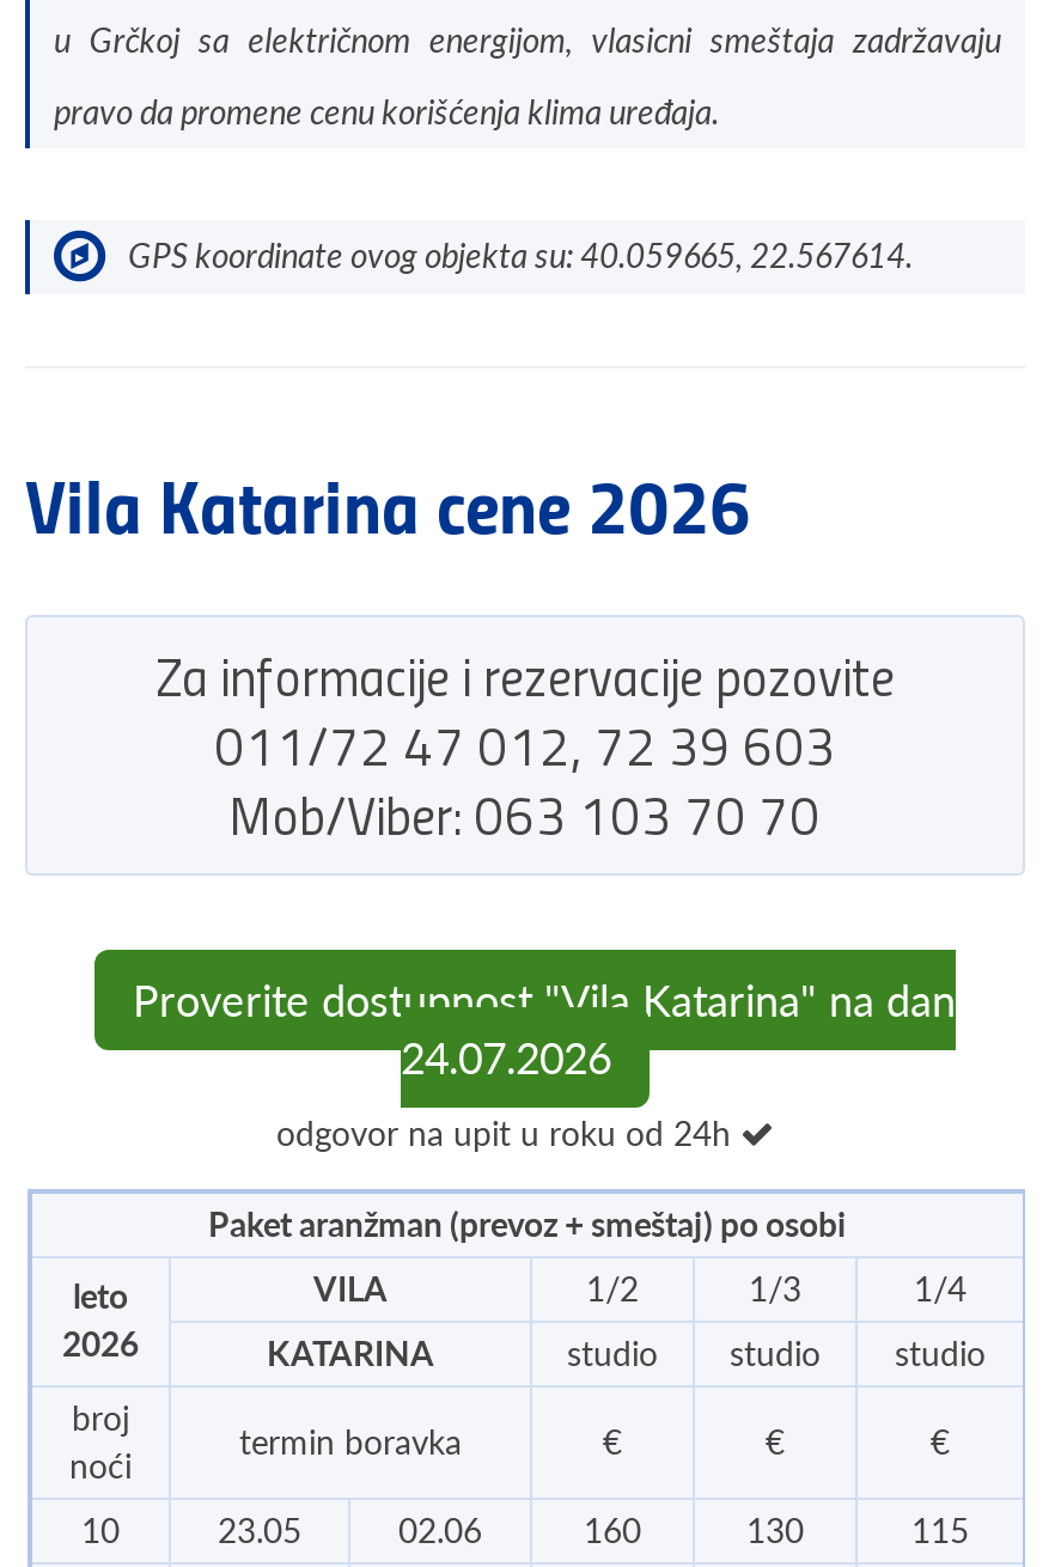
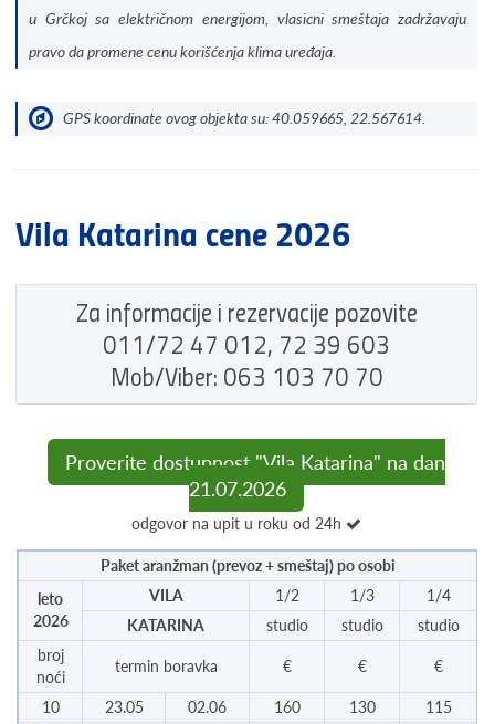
[401,1030,611,1083] 24.07.2026 -> [189,476,286,500] 21.07.2026

